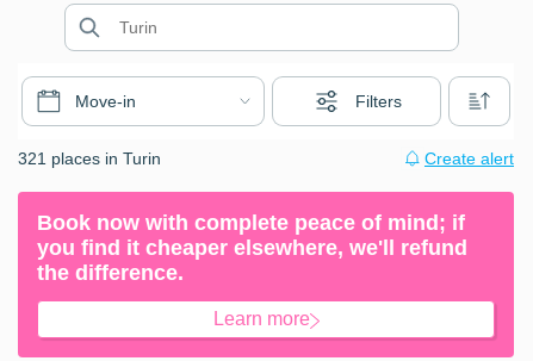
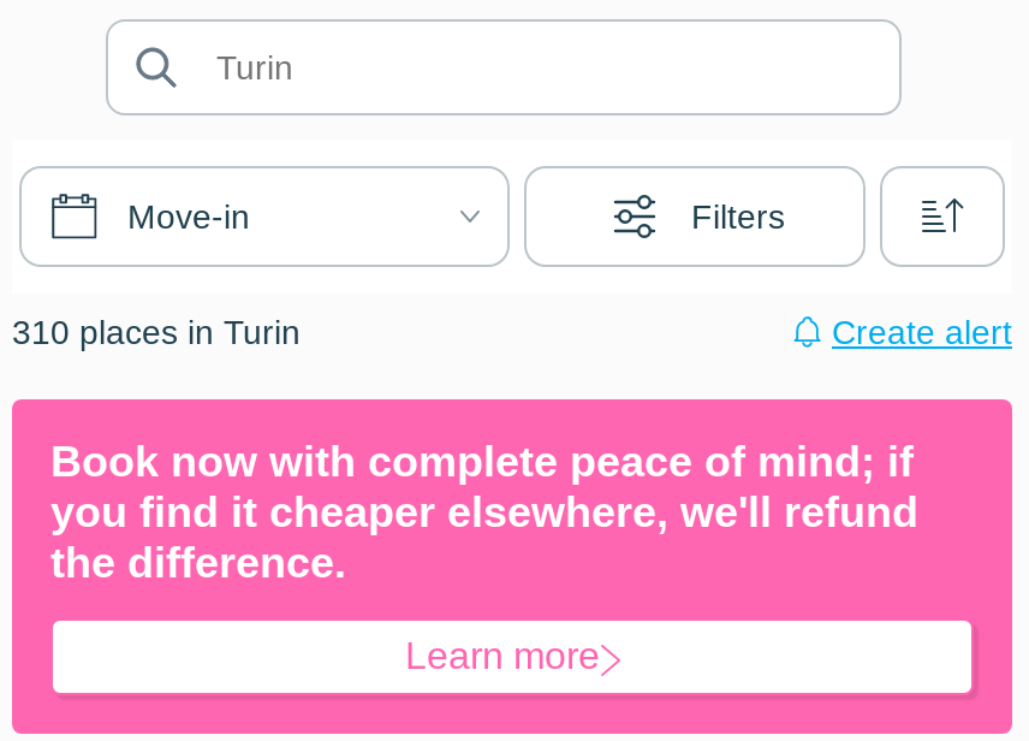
[18,149,161,168] 321 places in Turin -> [12,313,301,351] 310 places in Turin

